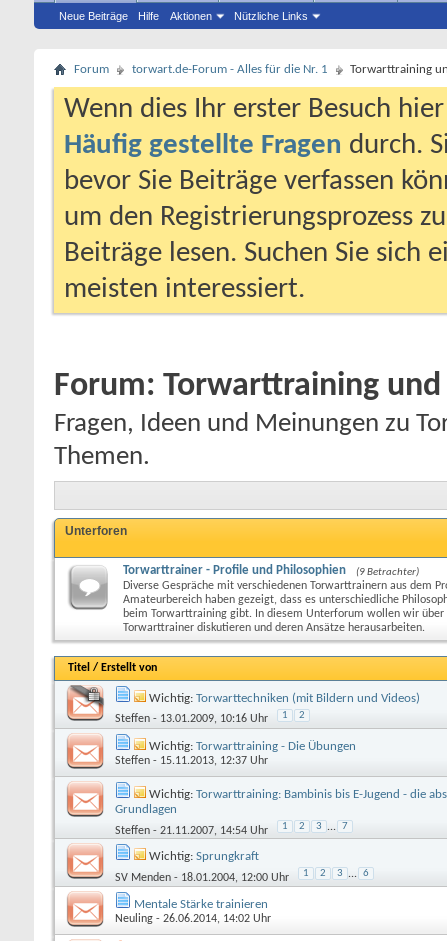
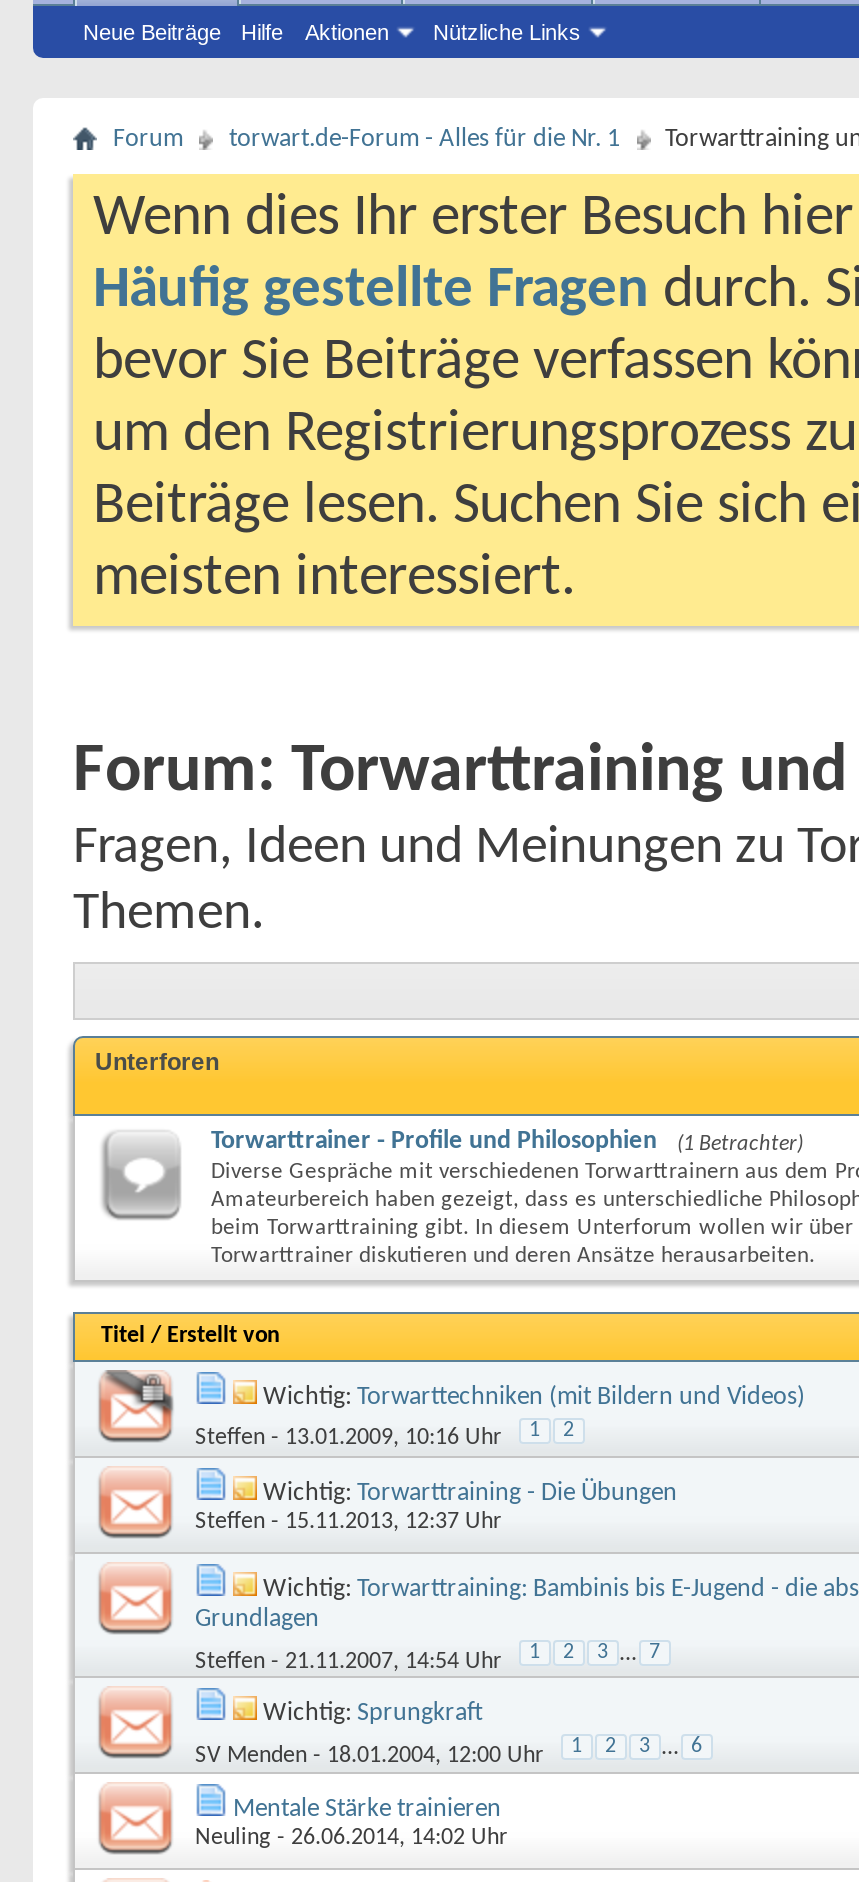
[123,564,419,578] Torwarttrainer - Profile und Philosophien (9 Betrachter) -> [211,1128,803,1156] Torwarttrainer - Profile und Philosophien (1 Betrachter)

